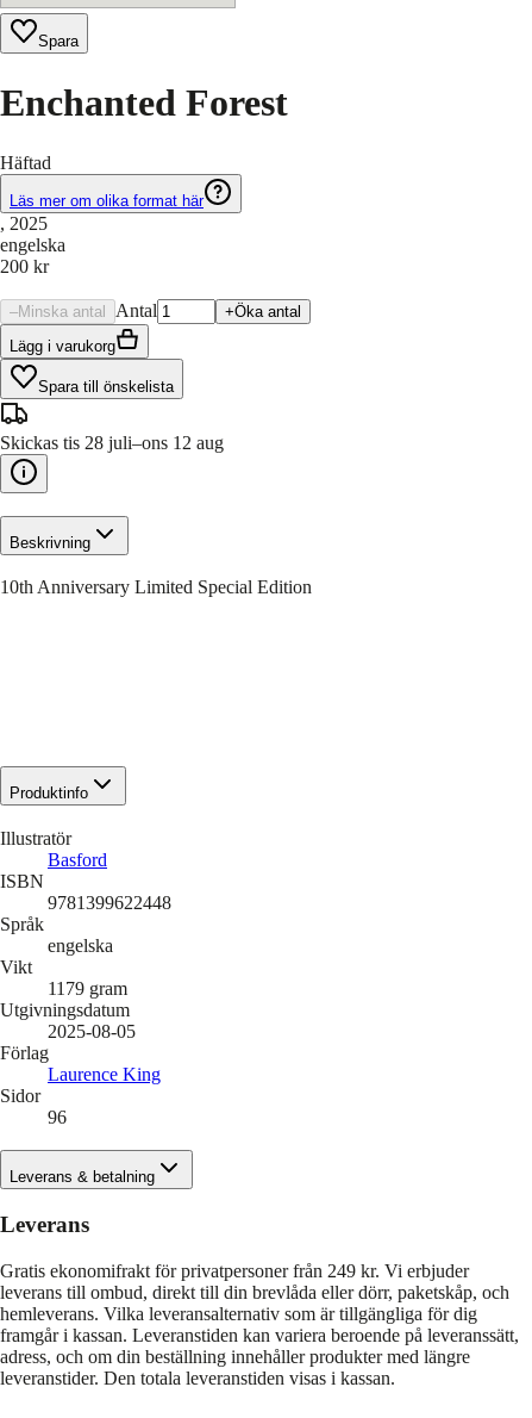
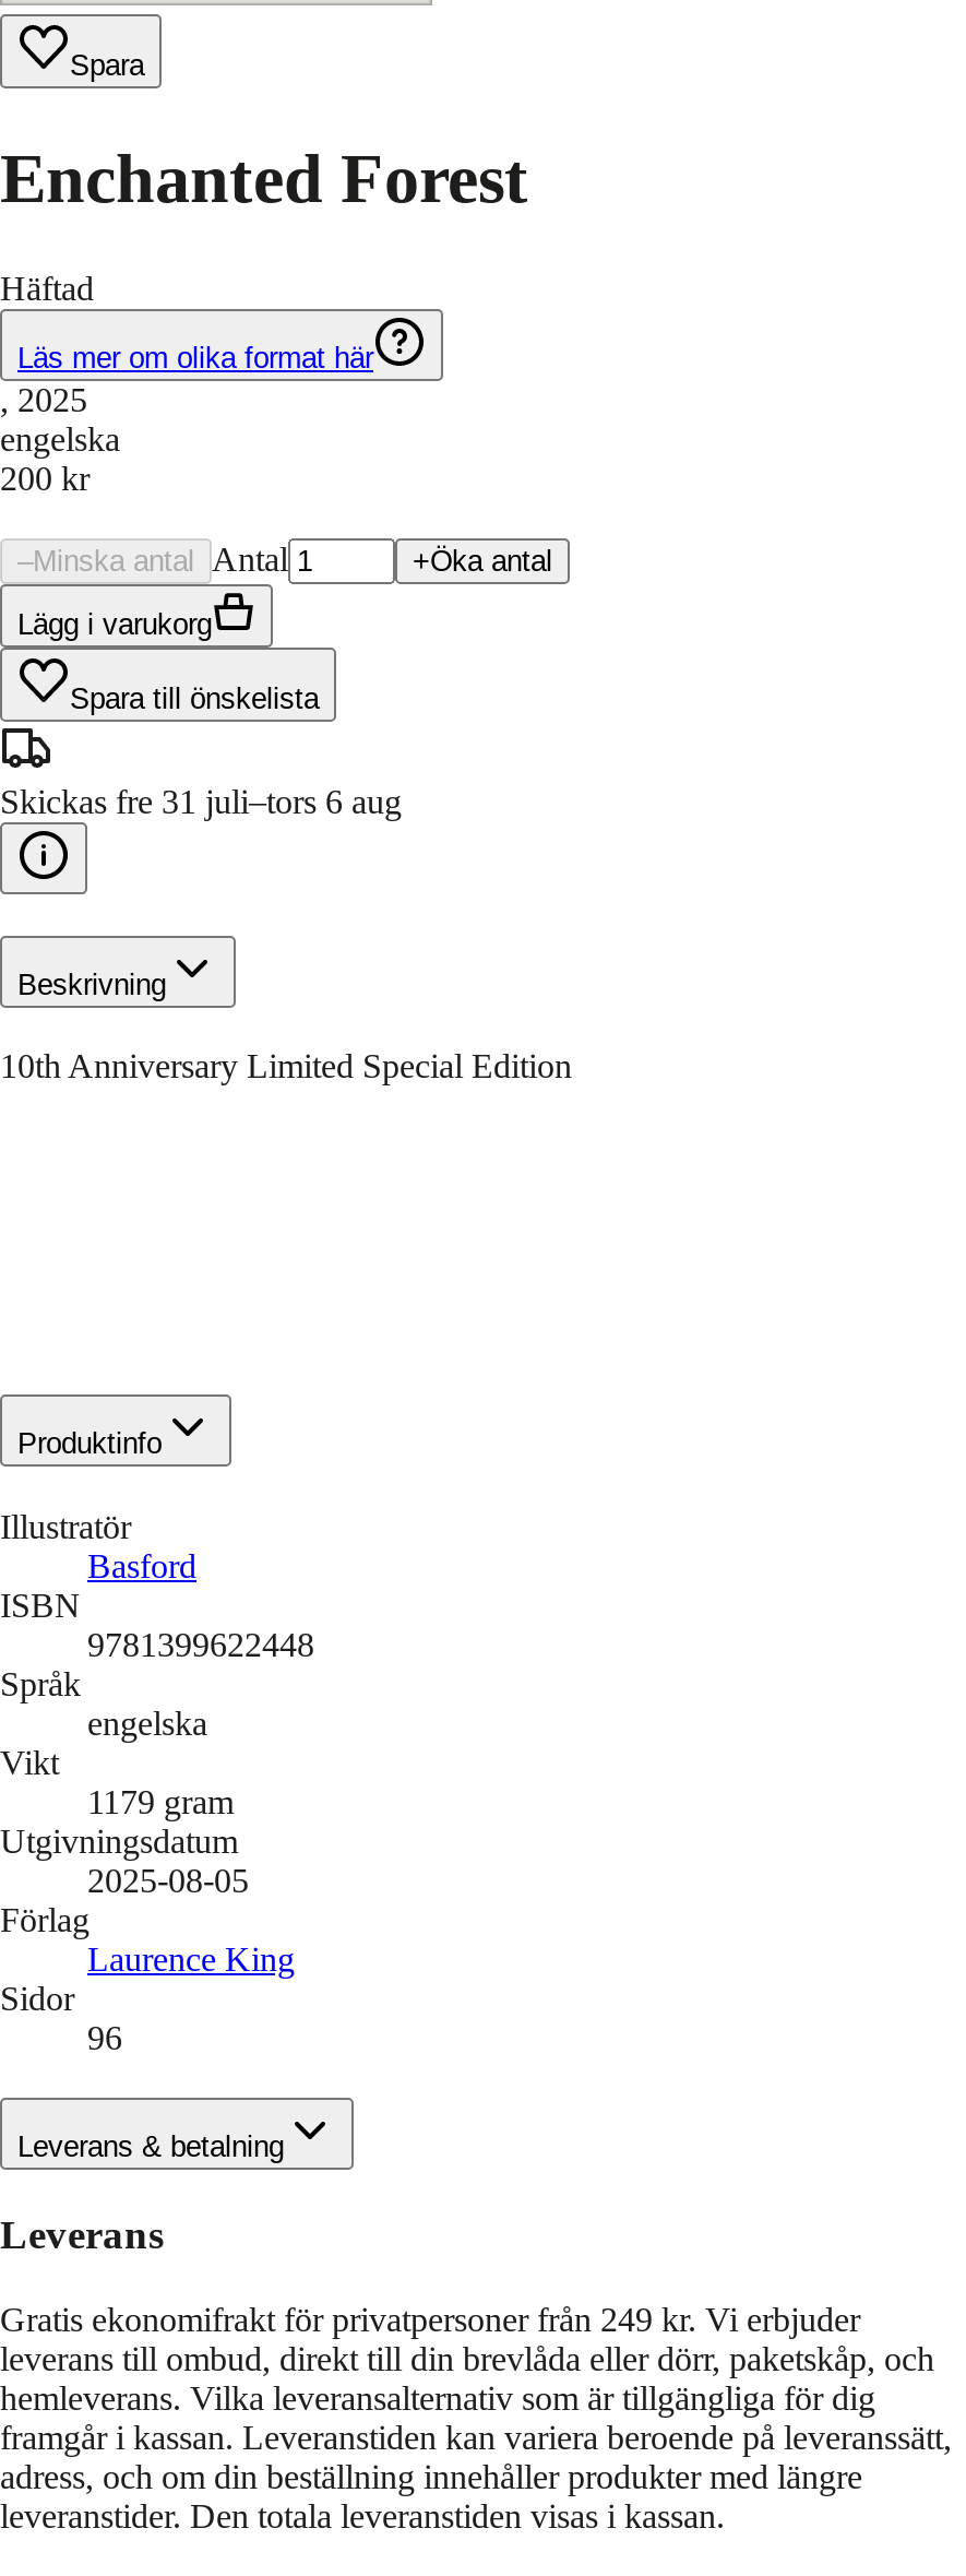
[0,432,224,453] Skickas tis 28 juli–ons 12 aug -> [0,783,402,820] Skickas fre 31 juli–tors 6 aug

